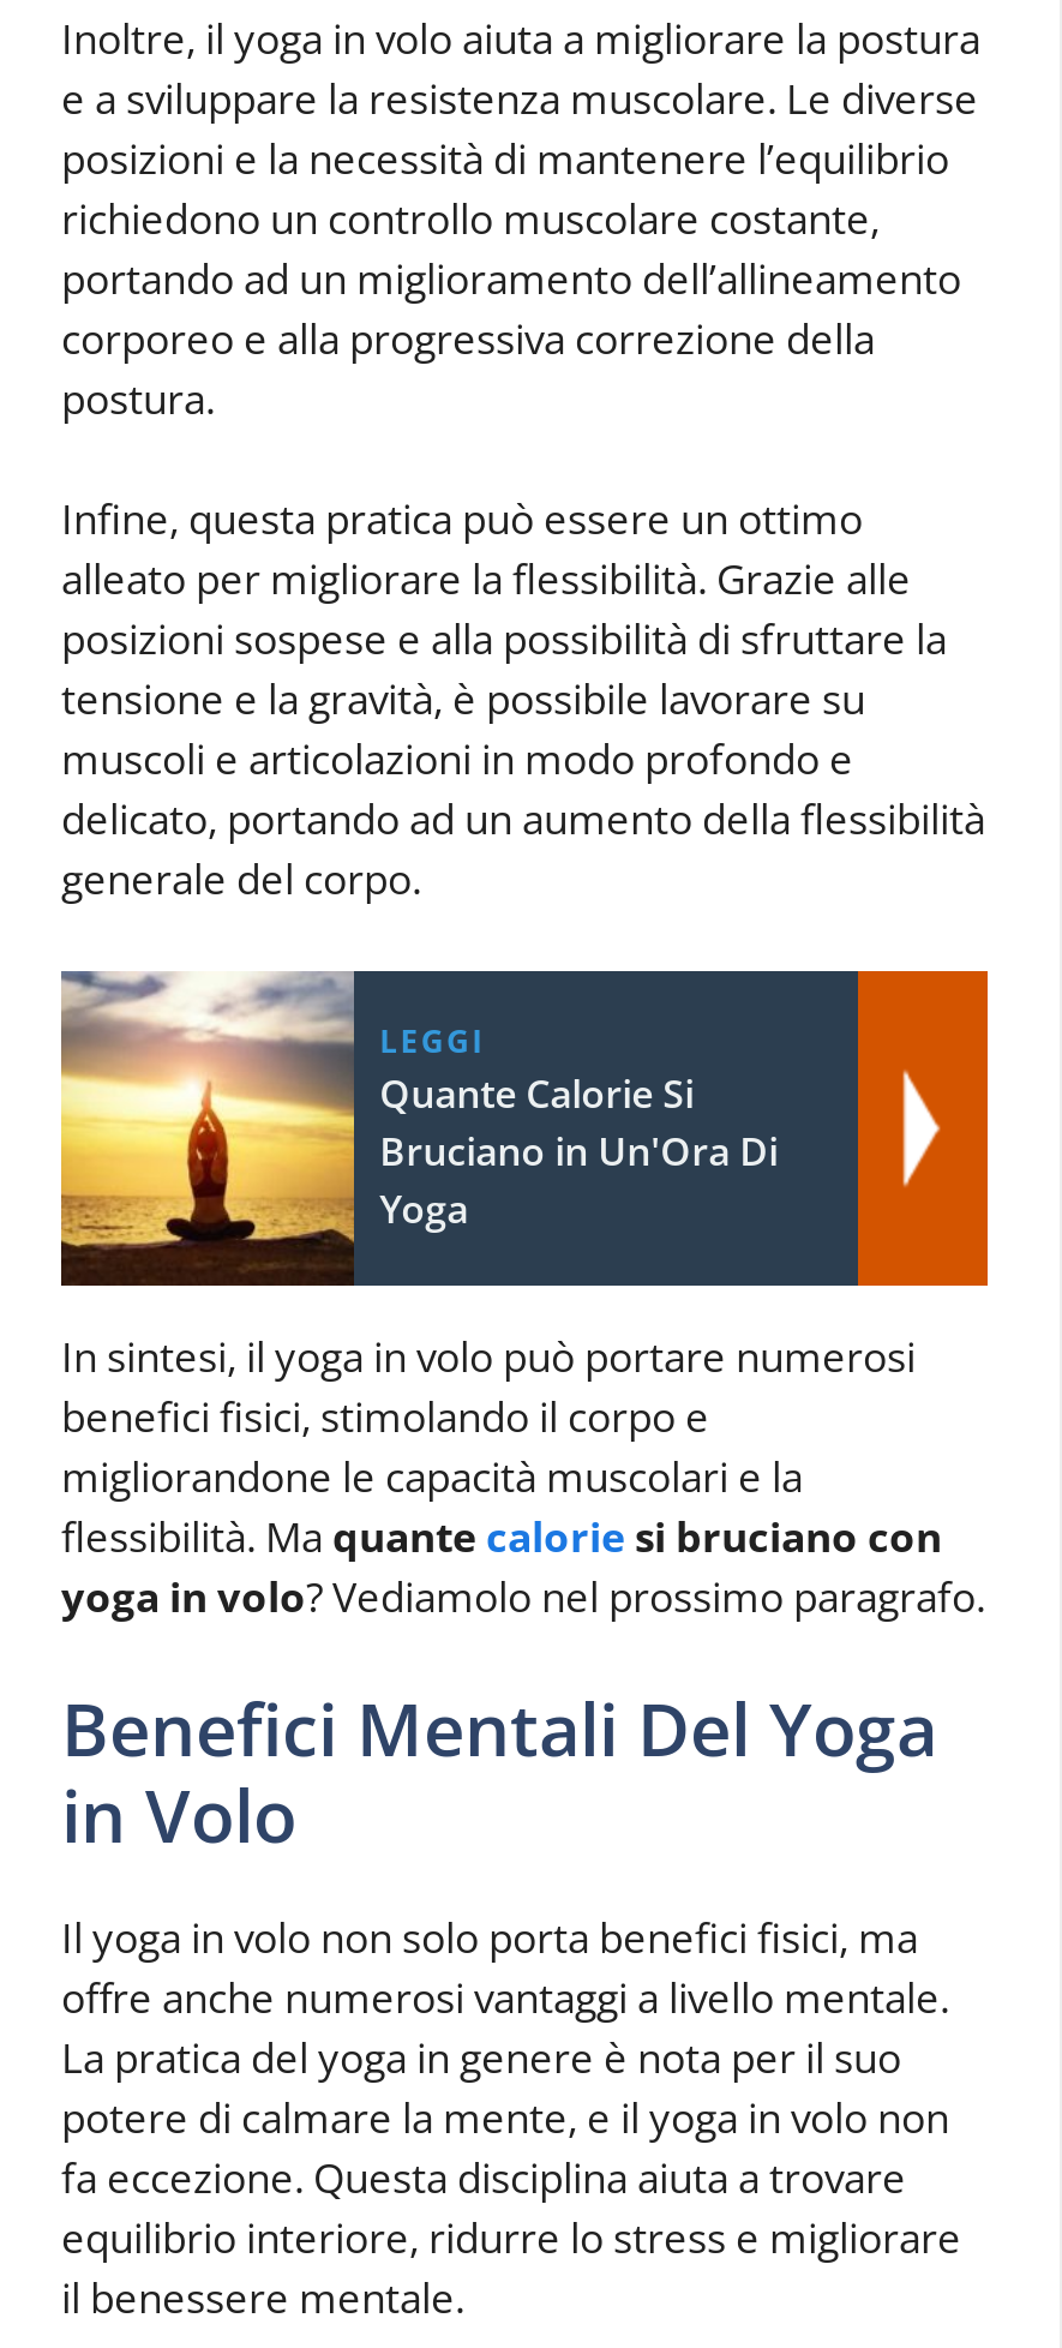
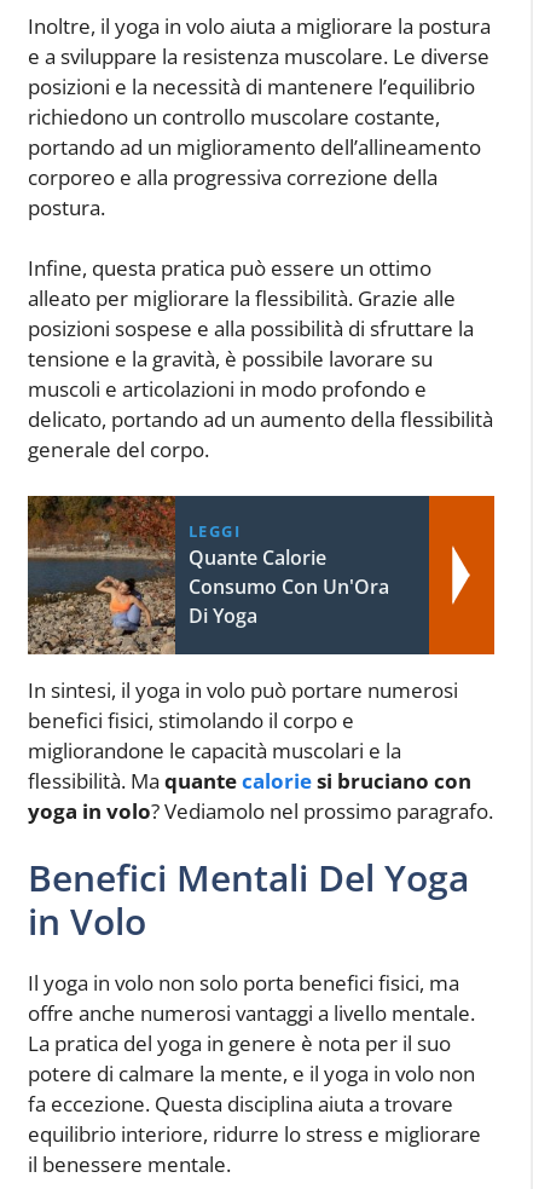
[59,969,778,1288] [image] | Quante Calorie Si | Bruciano in Un'Ora Di | Yoga -> [27,495,389,656] [image] | Quante Calorie | Consumo Con Un'Ora | Di Yoga

